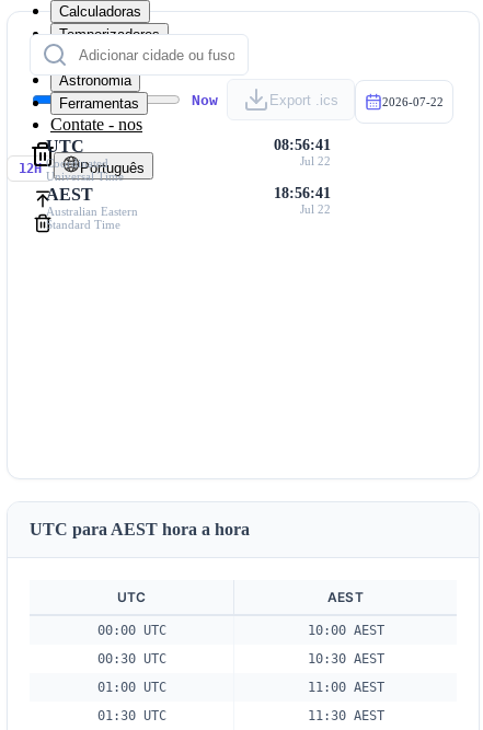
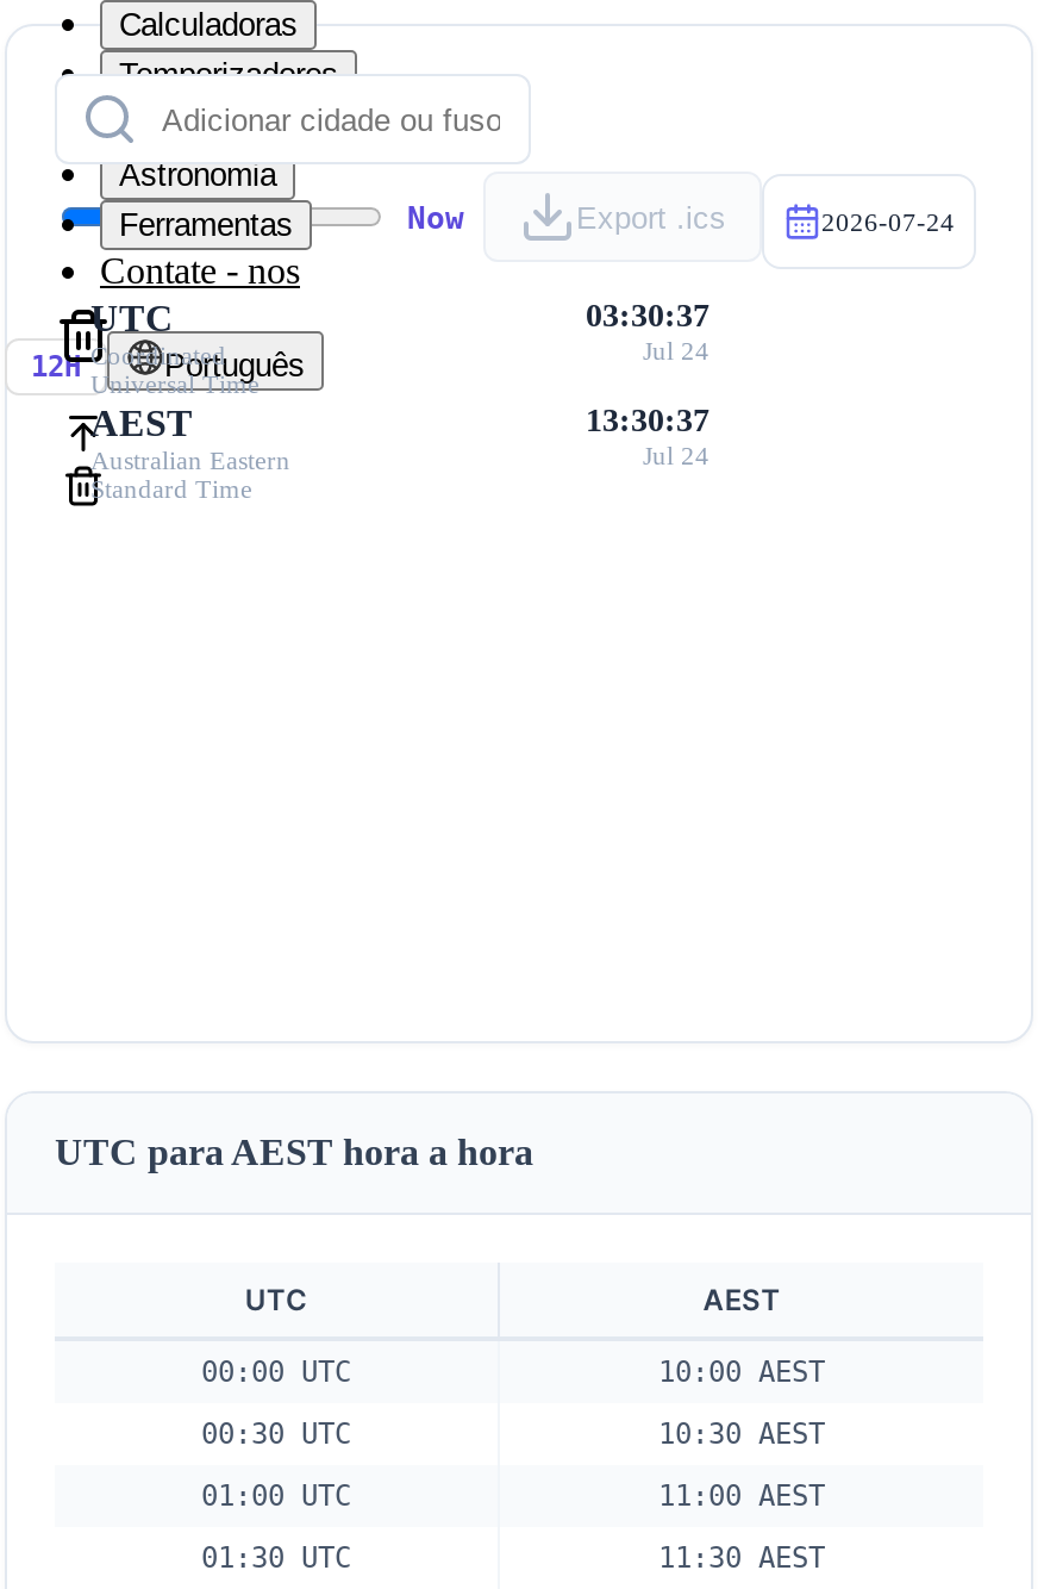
[382,95,444,108] 2026-07-22 -> [821,207,955,236] 2026-07-24
[274,137,331,153] 08:56:41 -> [586,298,709,334] 03:30:37
[300,154,331,167] Jul 22 -> [643,336,709,364] Jul 24
[274,185,331,201] 18:56:41 -> [586,403,709,438] 13:30:37
[300,202,331,216] Jul 22 -> [643,441,709,469] Jul 24

